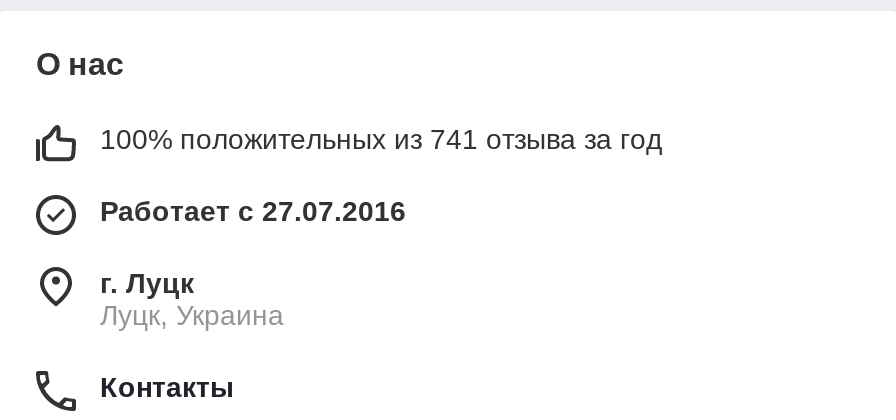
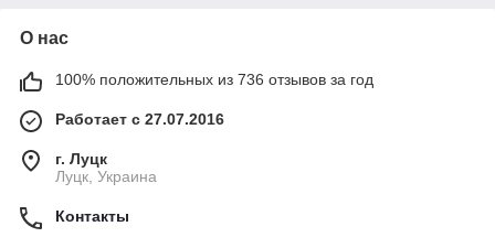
[100,124,662,156] 100% положительных из 741 отзыва за год -> [55,71,373,89] 100% положительных из 736 отзывов за год

